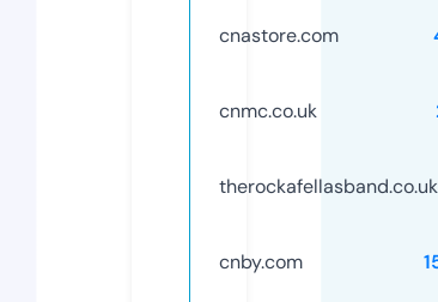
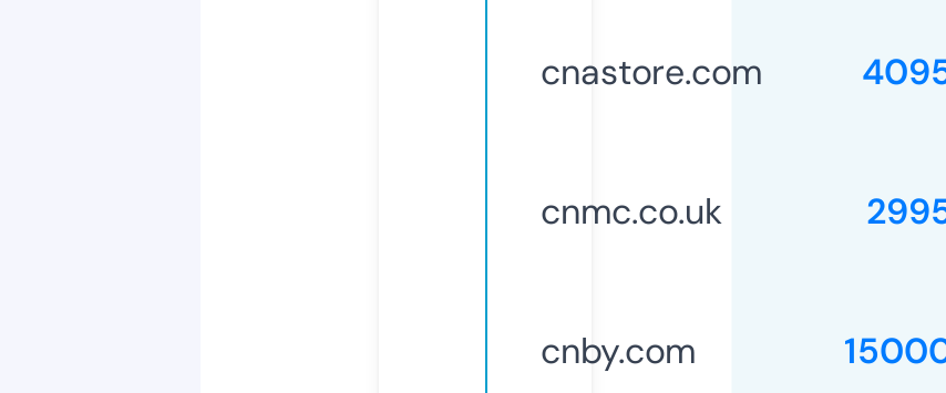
[219,174,438,199] therockafellasband.co.uk -> none

